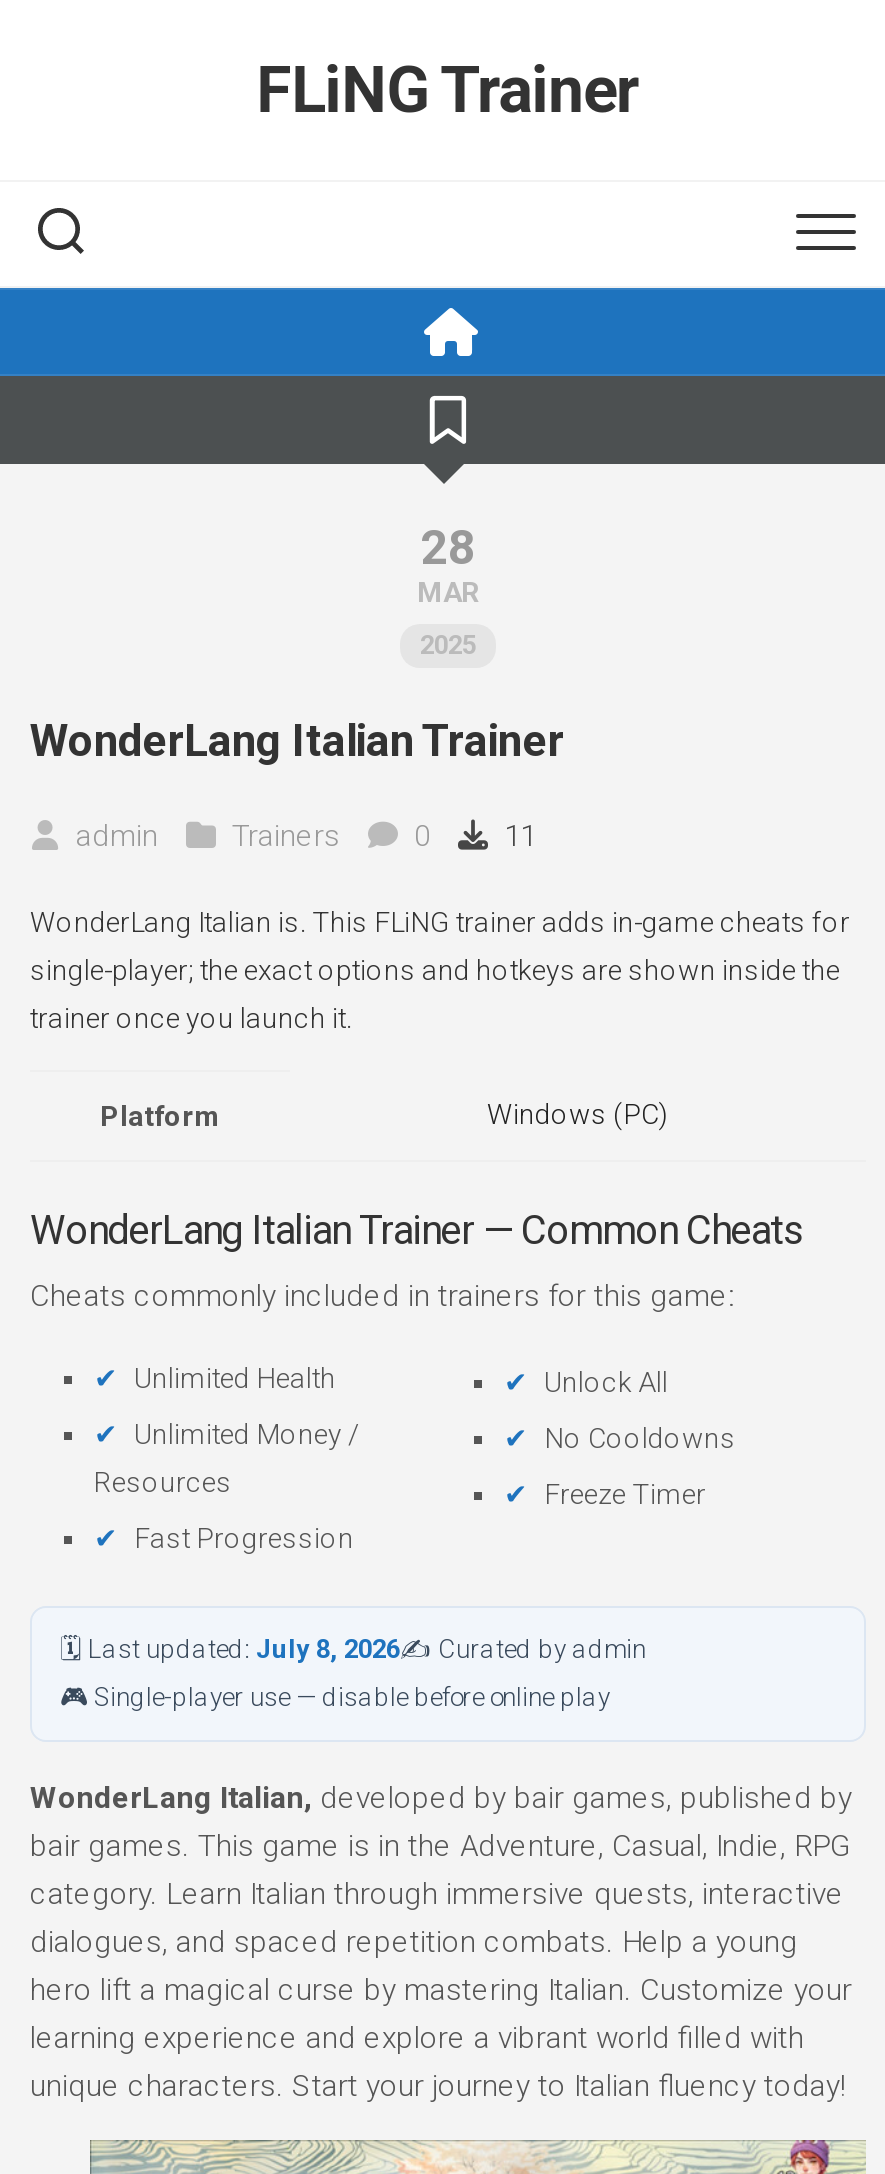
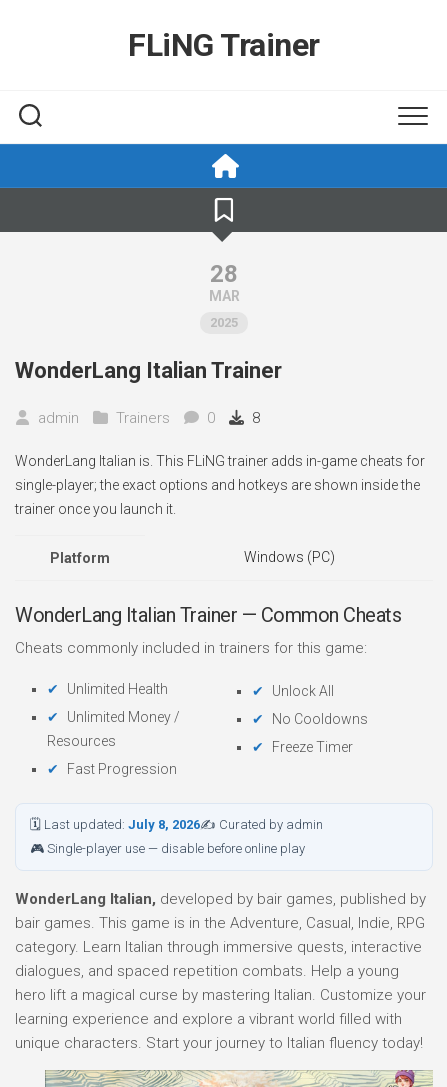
[414,818,536,854] 0 11 -> [207,409,260,427] 0 8

